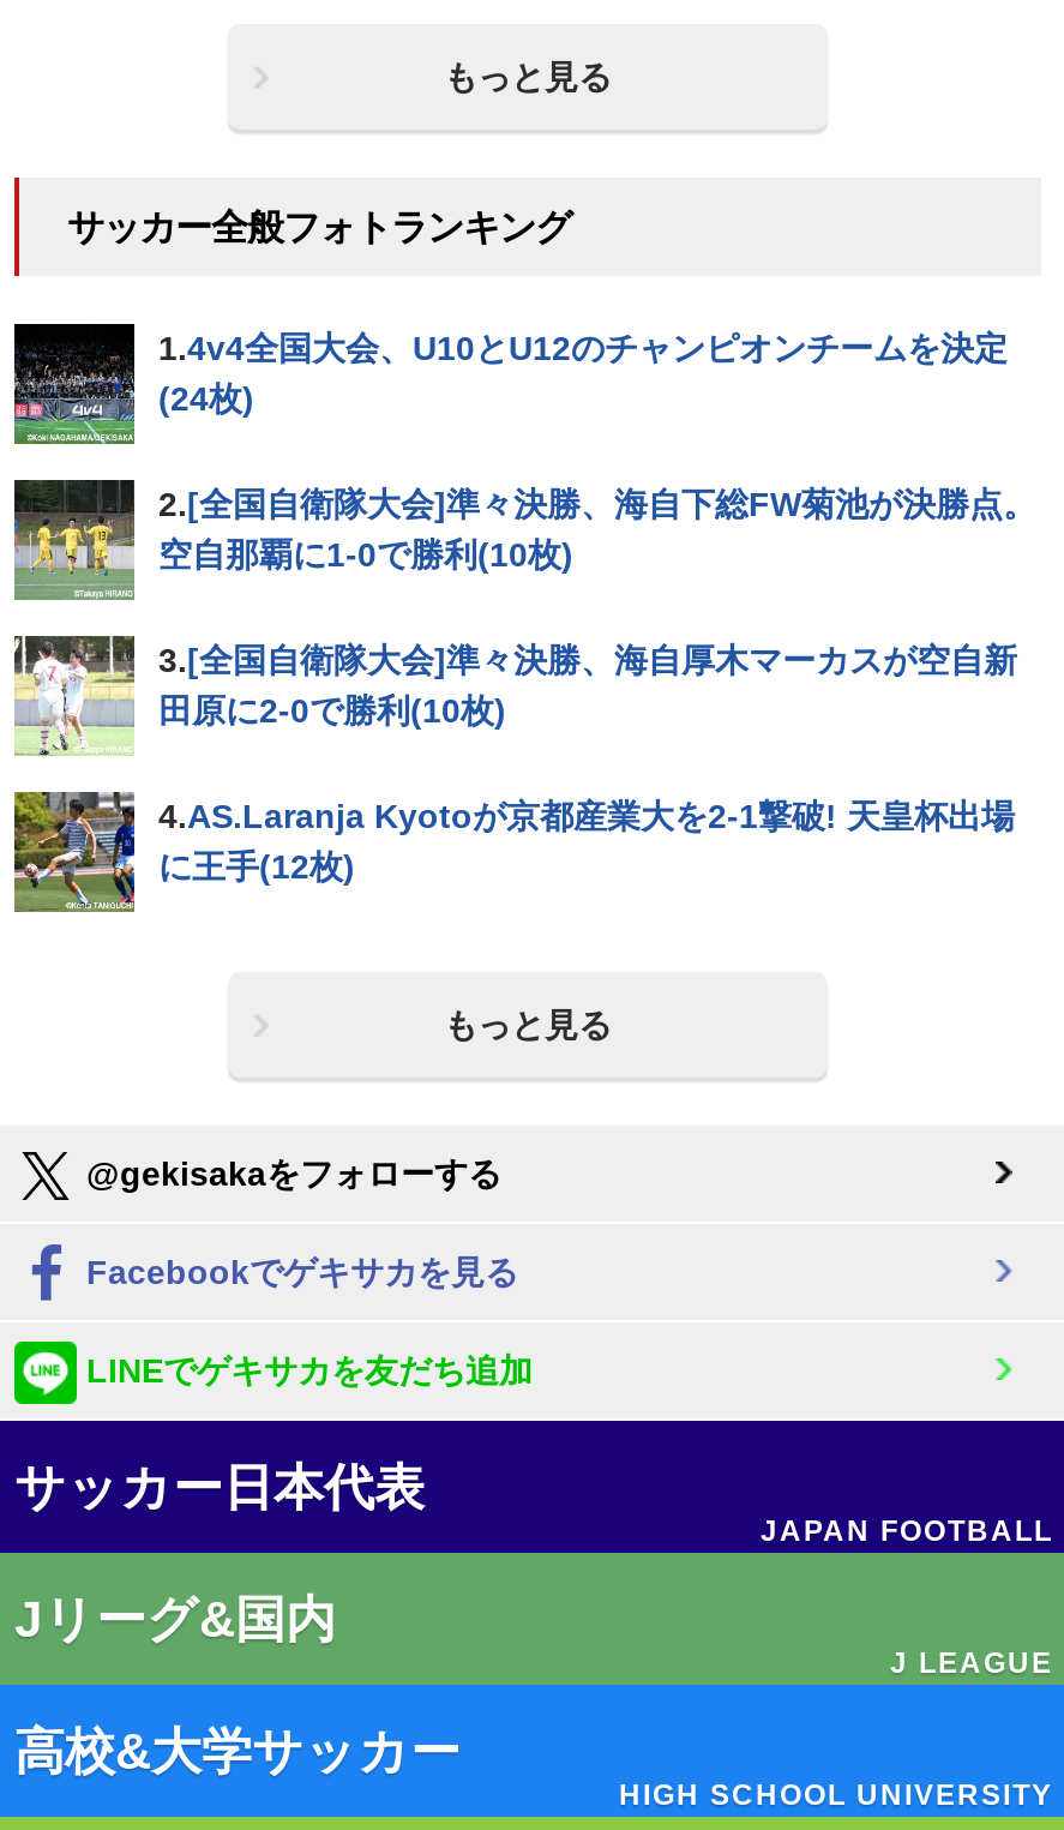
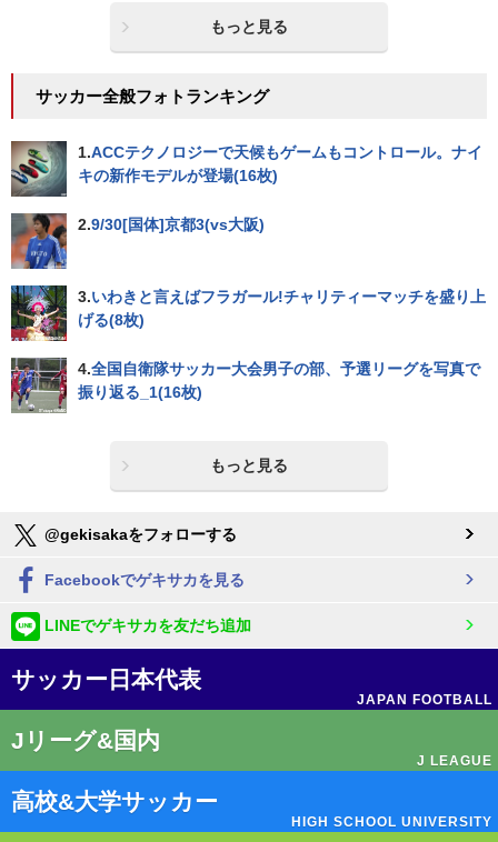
[12,322,1008,444] [image] | 1.4v4全国大会、U10とU12のチャンピオンチームを決定 | (24枚) -> [10,140,482,197] [image] | 1.ACCテクノロジーで天候もゲームもコントロール。ナイ | キの新作モデルが登場(16枚)
[14,480,1036,602] [image] | 2.[全国自衛隊大会]準々決勝、海自下総FW菊池が決勝点。 | 空自那覇に1-0で勝利(10枚) -> [10,213,265,270] [image] | 2.9/30[国体]京都3(vs大阪)
[14,634,1017,756] [image] | 3.[全国自衛隊大会]準々決勝、海自厚木マーカスが空自新 | 田原に2-0で勝利(10枚) -> [10,284,486,342] [image] | 3.いわきと言えばフラガール!チャリティーマッチを盛り上 | げる(8枚)
[12,792,1015,912] [image] | 4.AS.Laranja Kyotoが京都産業大を2-1撃破! 天皇杯出場 | に王手(12枚) -> [10,358,480,413] [image] | 4.全国自衛隊サッカー大会男子の部、予選リーグを写真で | 振り返る_1(16枚)

